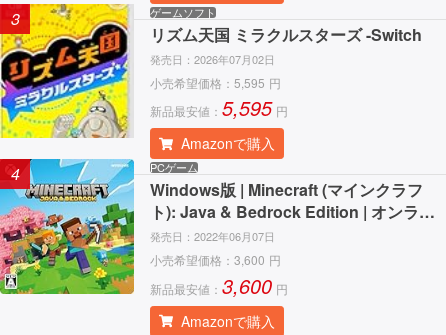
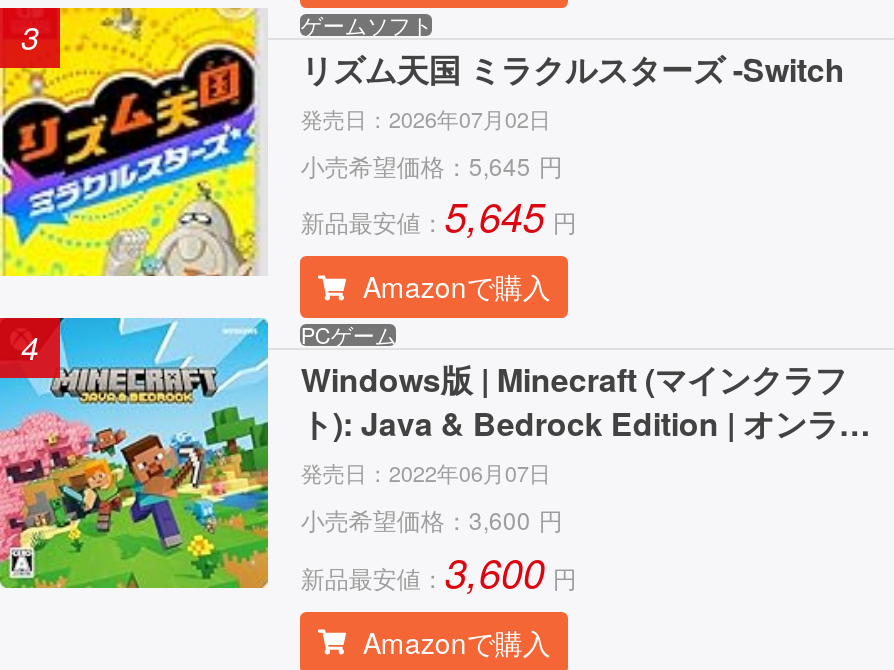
[150,74,281,91] 小売希望価格：5,595 円 -> [301,148,563,182] 小売希望価格：5,645 円
[150,93,288,122] 新品最安値：5,595 円 -> [301,186,577,244] 新品最安値：5,645 円

